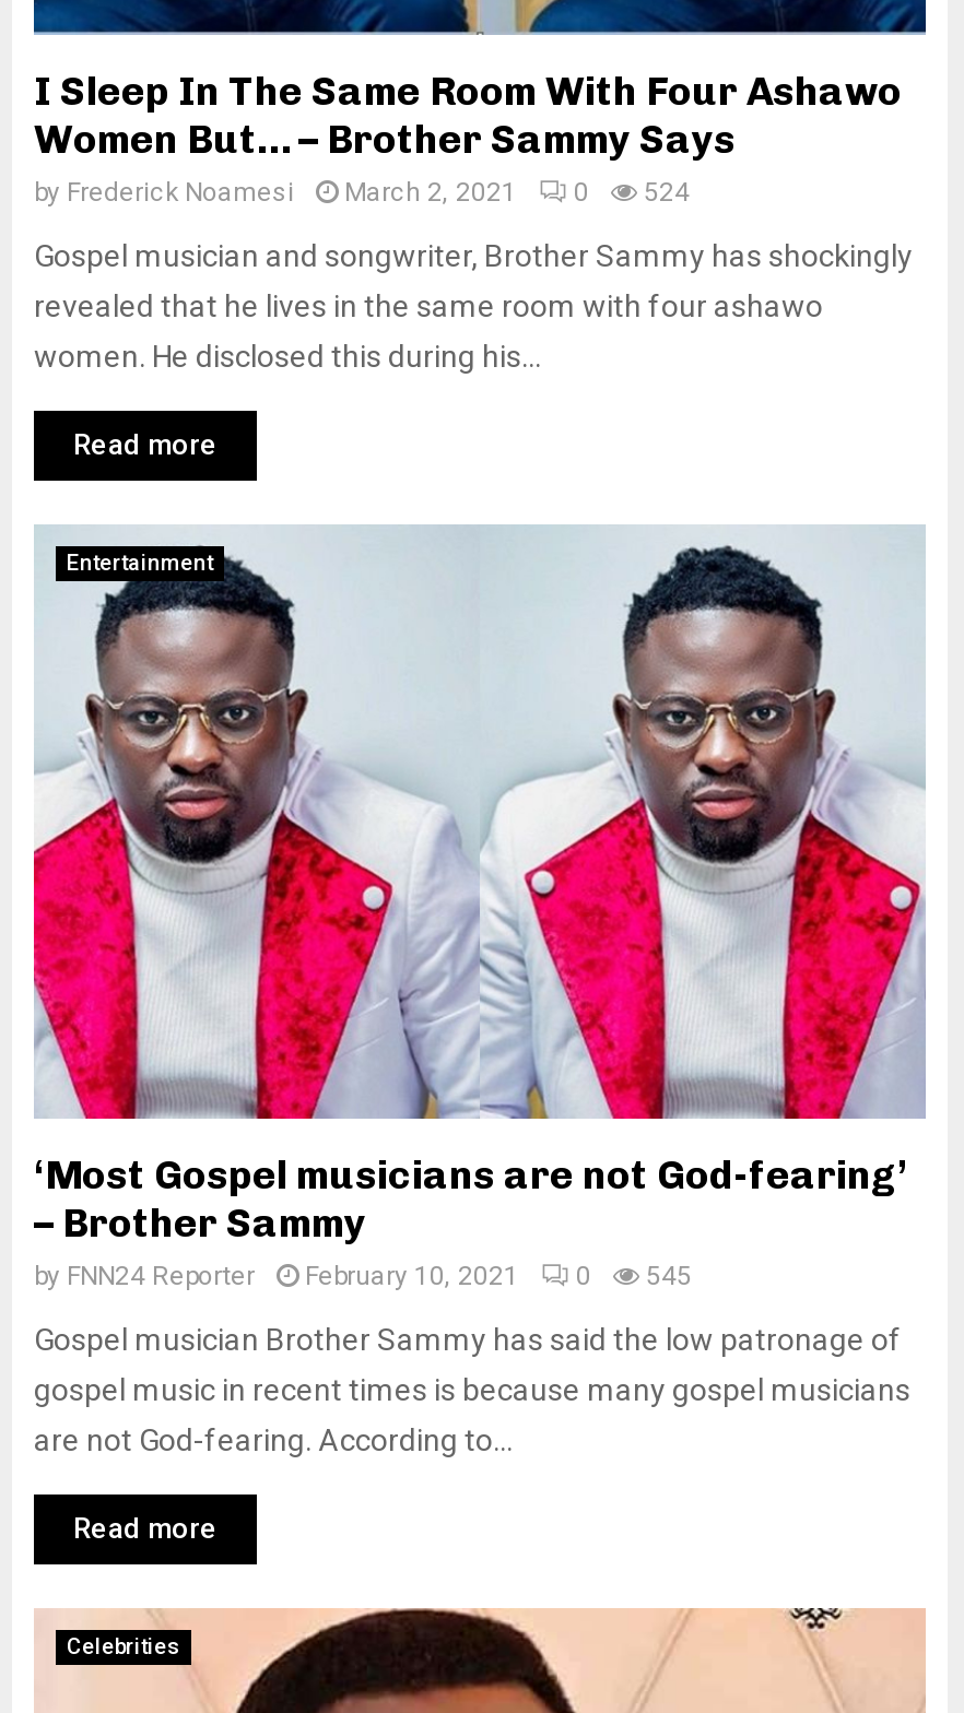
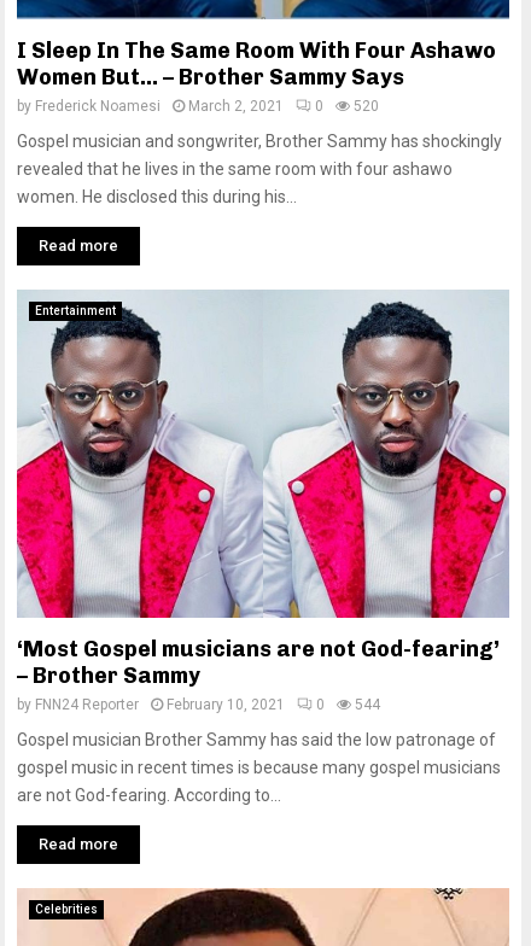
[34,177,690,208] by Frederick Noamesi March 2, 2021 0 524 -> [17,98,379,115] by Frederick Noamesi March 2, 2021 0 520
[34,1261,692,1291] by FNN24 Reporter February 10, 2021 0 545 -> [17,696,380,713] by FNN24 Reporter February 10, 2021 0 544

